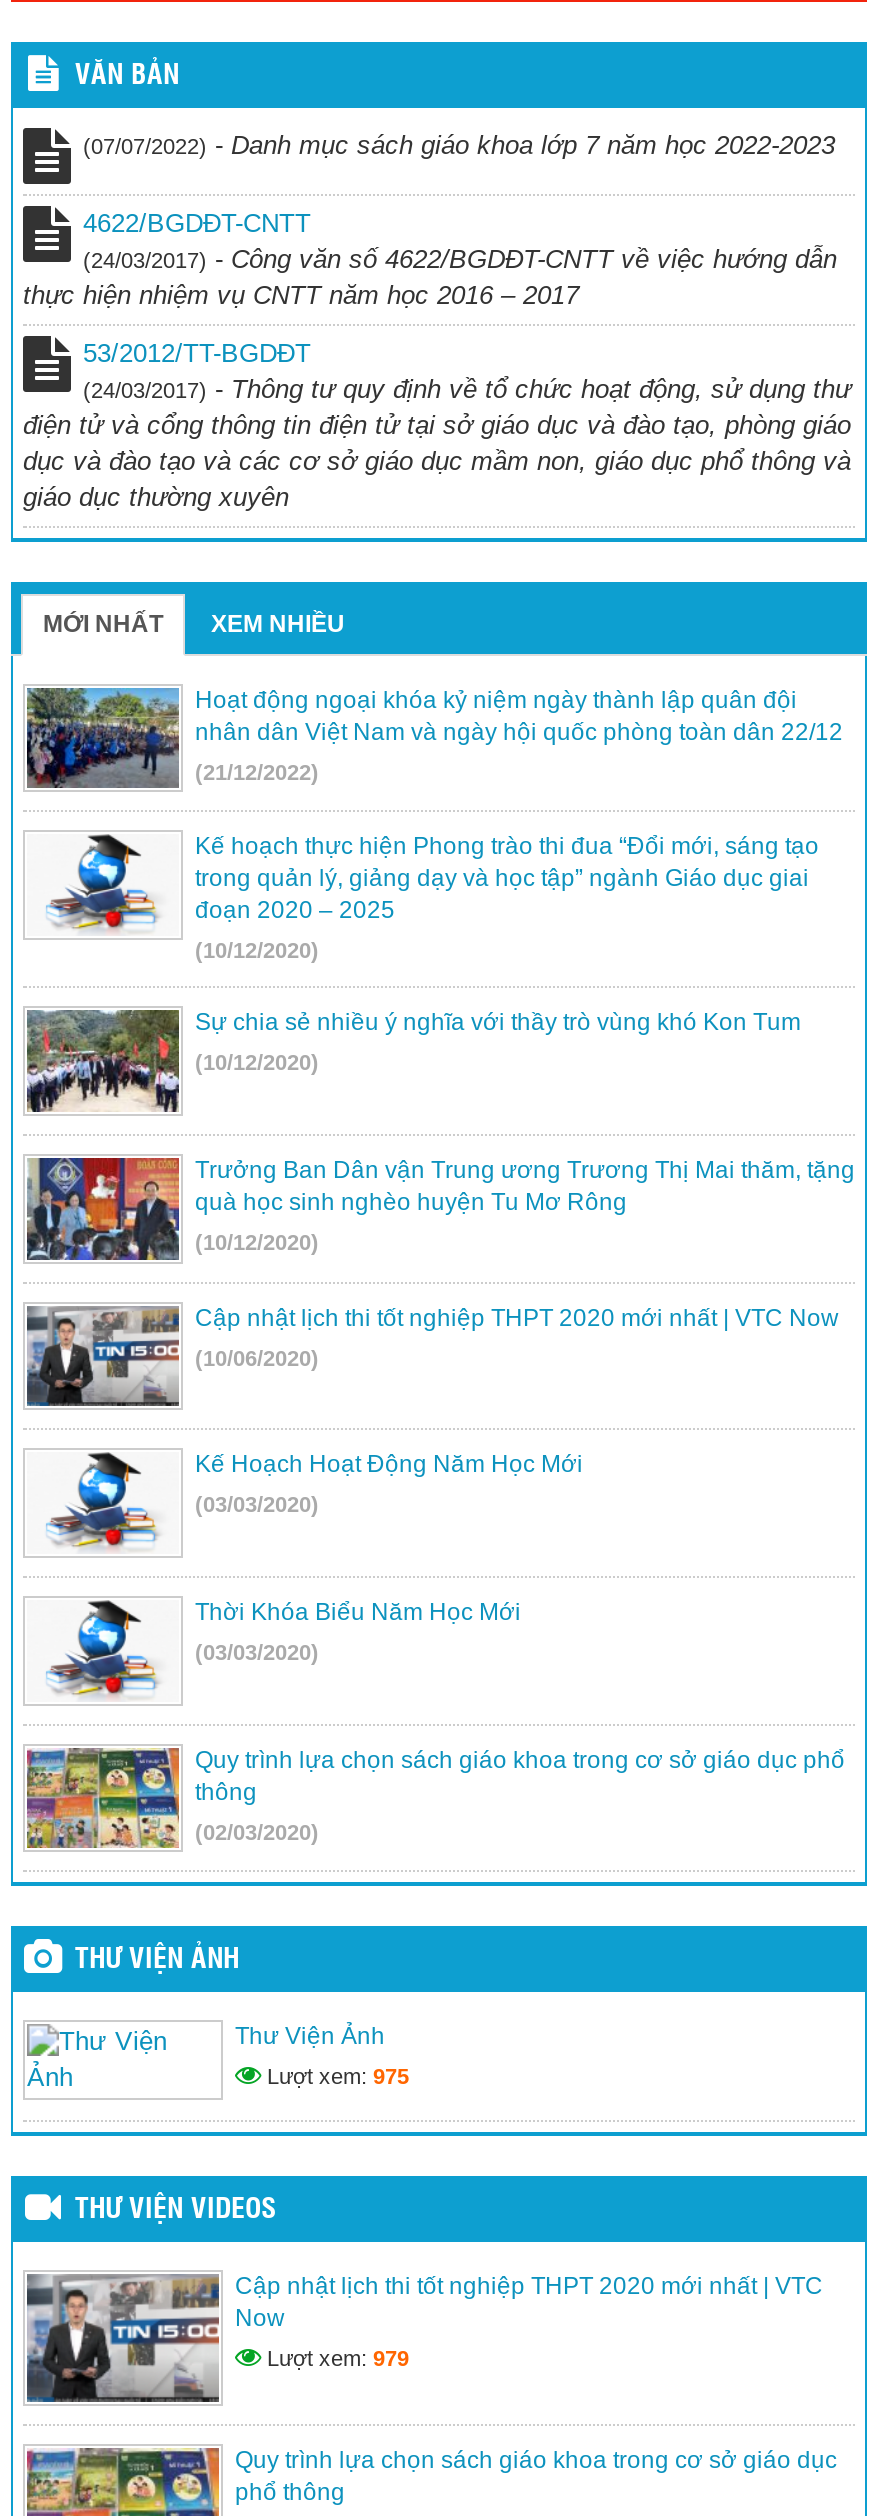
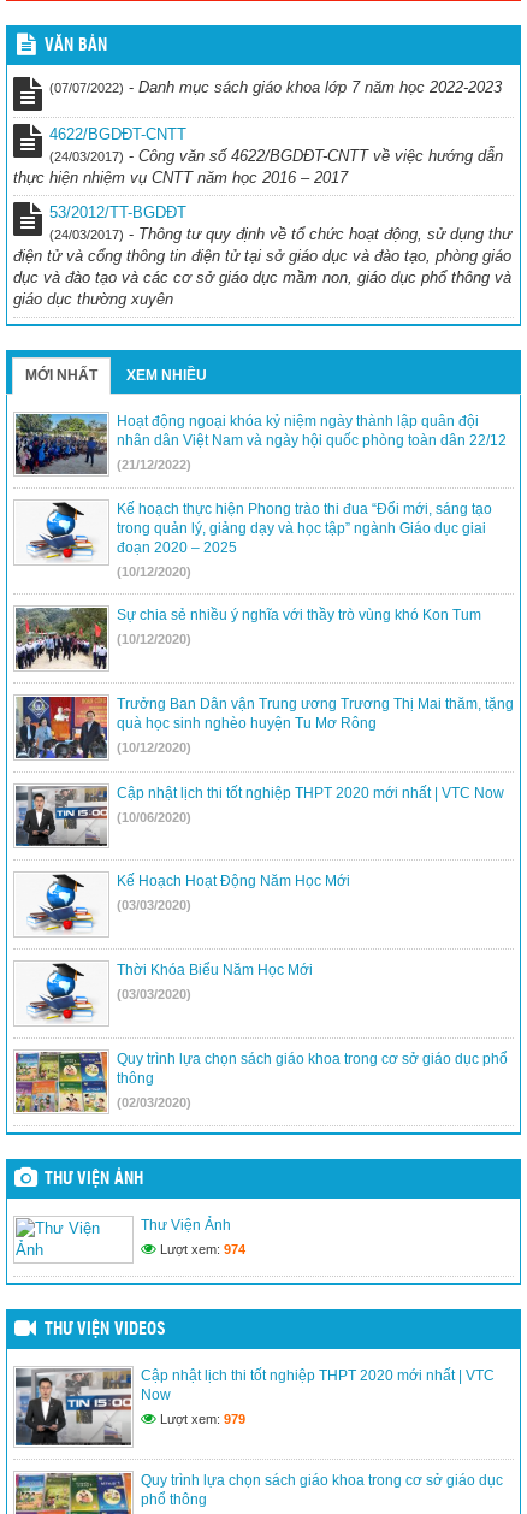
[261,2064,409,2088] Lượt xem: 975 -> [156,1242,245,1257] Lượt xem: 974

